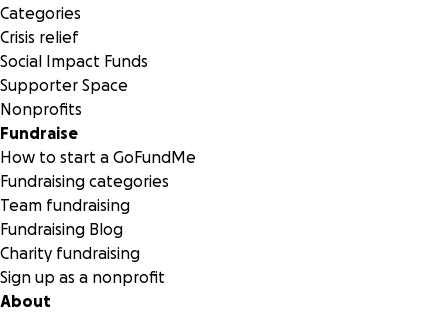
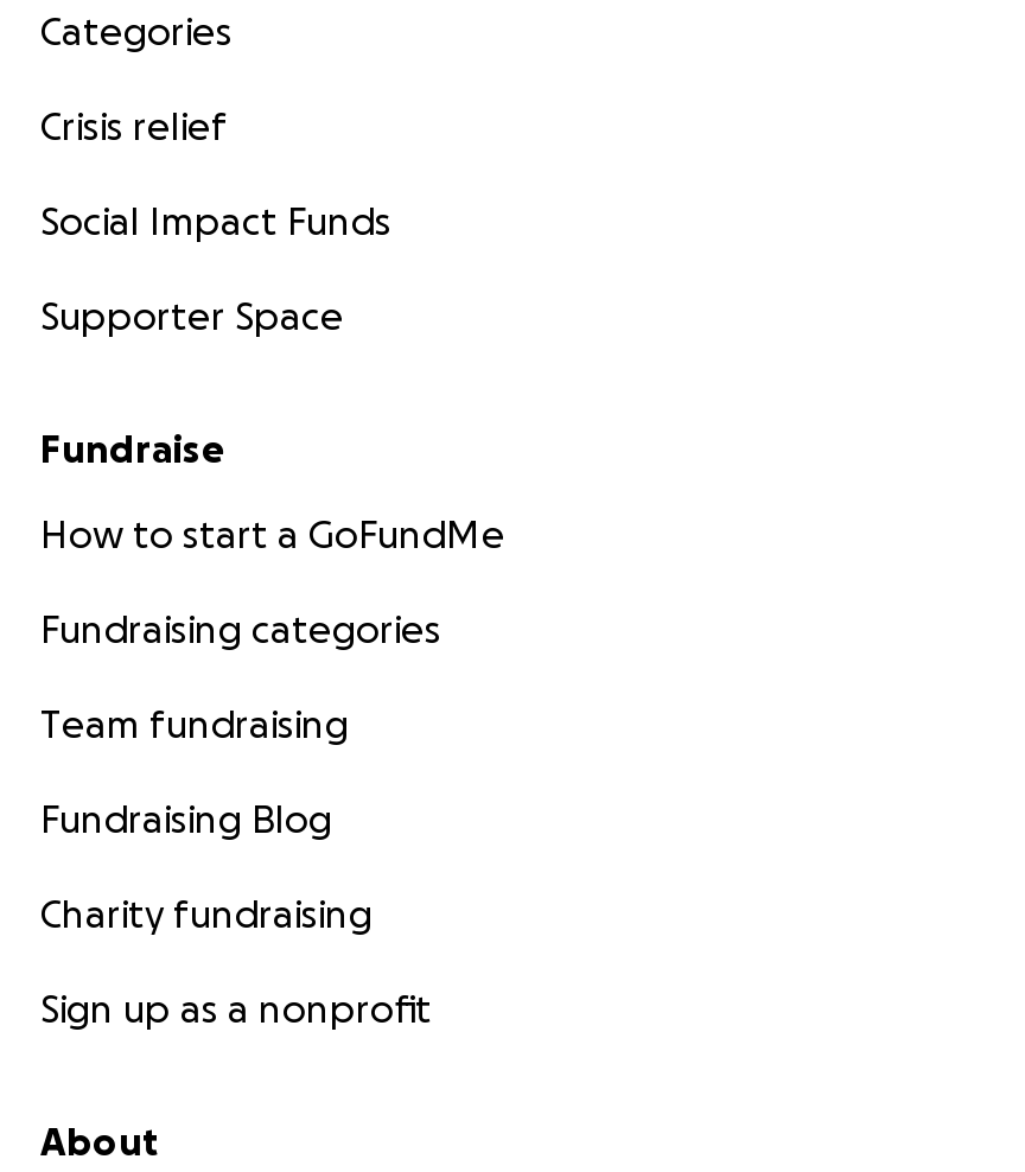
[0,100,82,118] Nonprofits -> none

